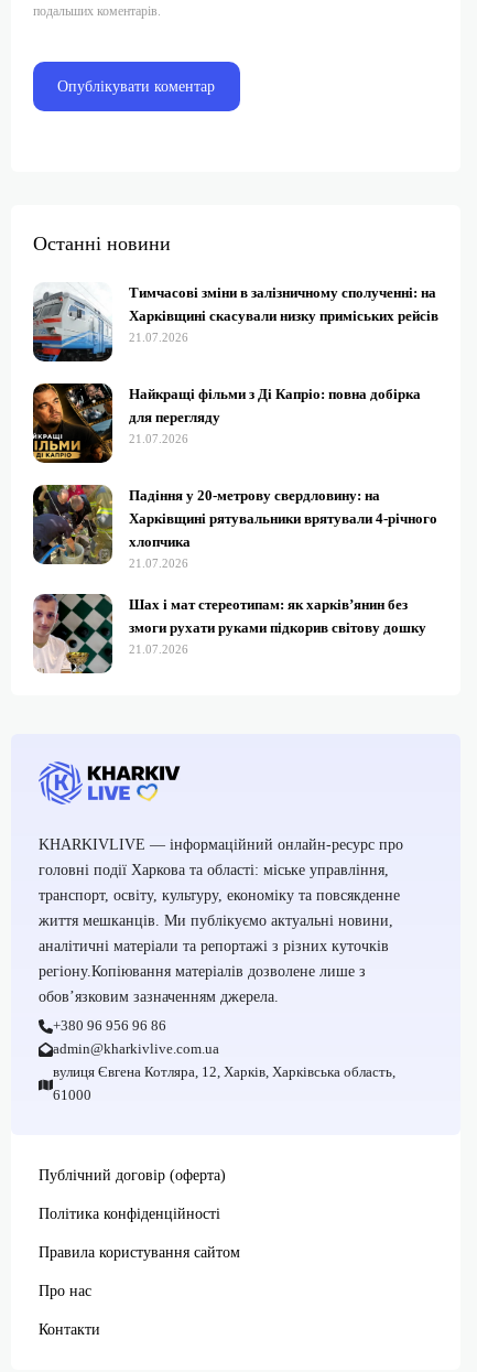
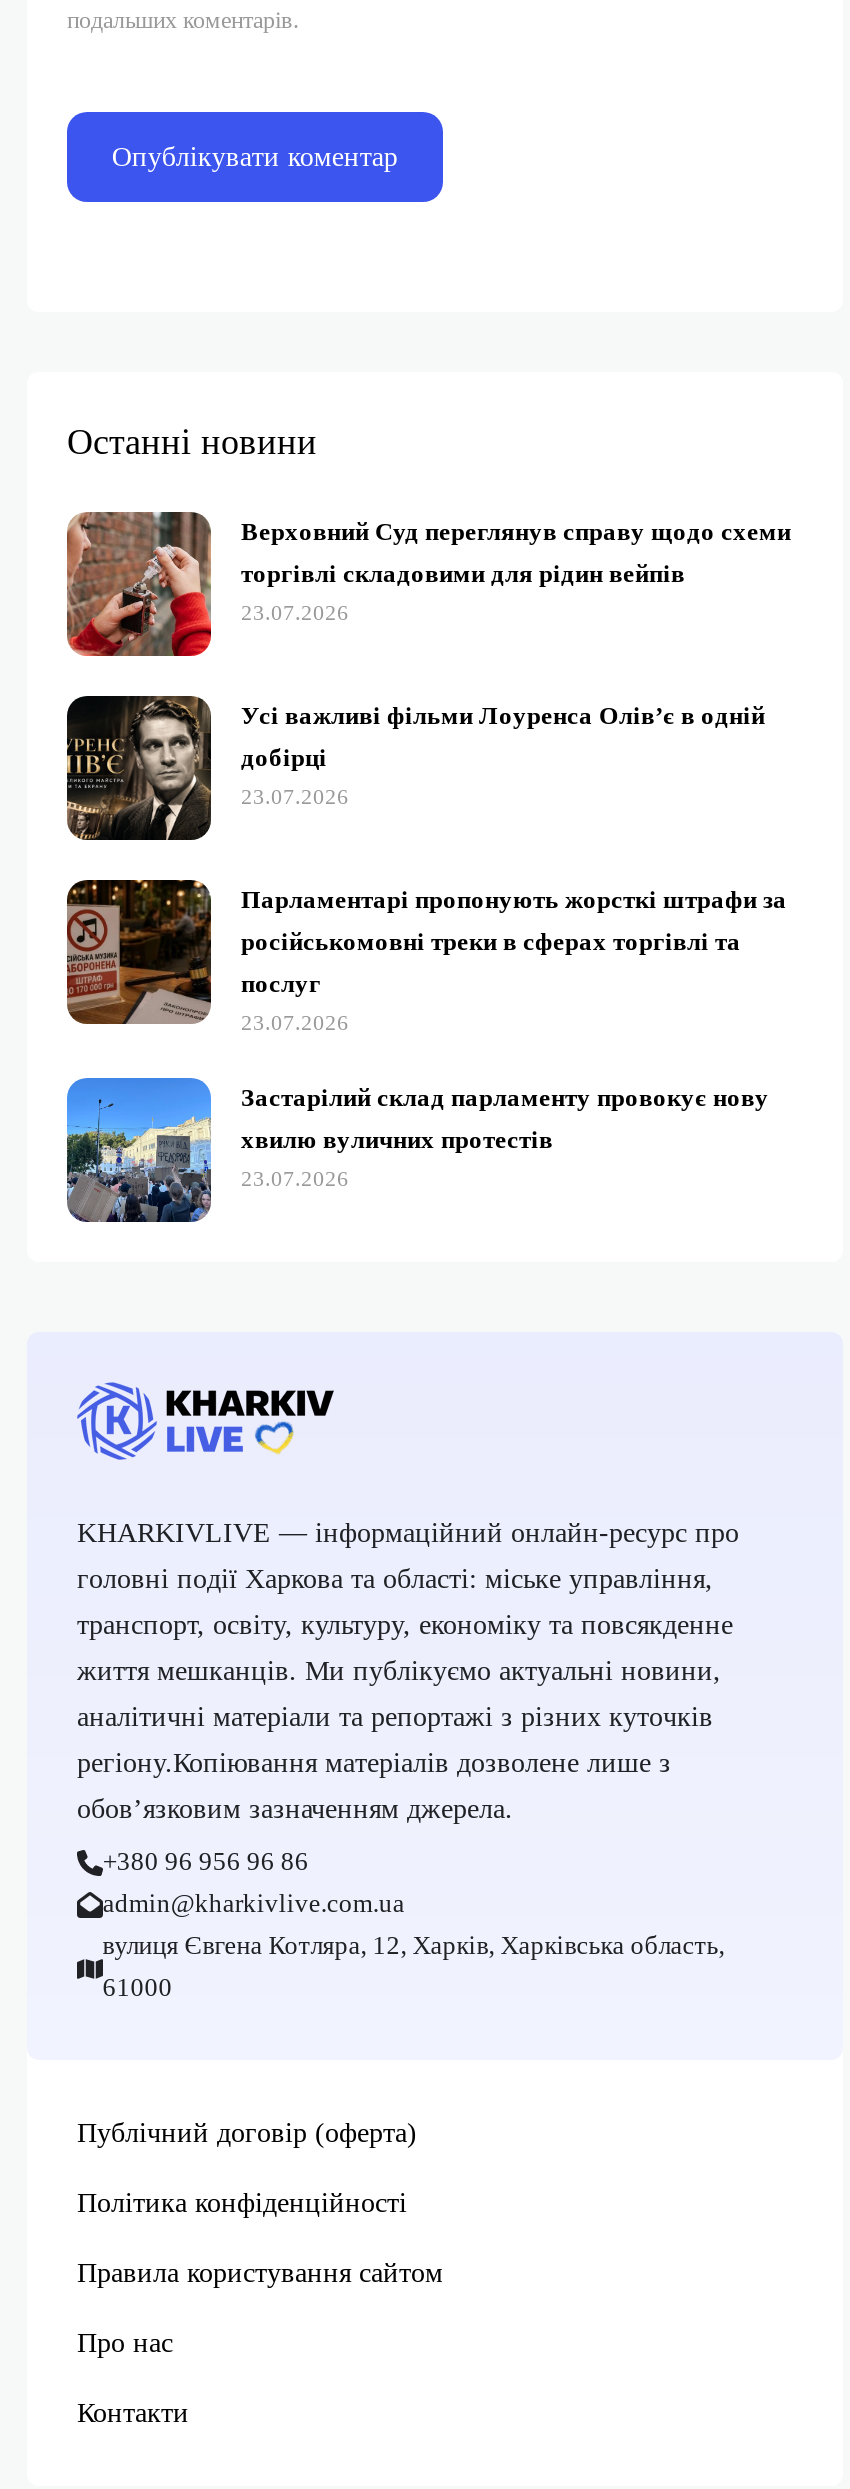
[32,282,436,363] [image] | Тимчасові зміни в залізничному сполученні: на -> [65,510,791,658] [image] | Верховний Суд переглянув справу щодо схеми
[129,309,438,344] Харківщині скасували низку приміських рейсів | 21.07.2026 -> [241,561,685,625] торгівлі складовими для рідин вейпів | 23.07.2026
[32,382,421,463] [image] | Найкращі фільми з Ді Капріо: повна добірка -> [65,694,765,840] [image] | Усі важливі фільми Лоуренса Олів’є в одній
[129,410,220,446] для перегляду | 21.07.2026 -> [241,745,349,809] добірці | 23.07.2026
[32,484,380,564] [image] | Падіння у 20-метрову свердловину: на -> [65,878,787,1024] [image] | Парламентарі пропонують жорсткі штрафи за
[129,512,437,527] Харківщині рятувальники врятували 4-річного -> [241,929,741,957] російськомовні треки в сферах торгівлі та
[129,535,191,570] хлопчика | 21.07.2026 -> [241,971,349,1035] послуг | 23.07.2026
[32,593,408,674] [image] | Шах і мат стереотипам: як харків’янин без -> [65,1076,769,1224] [image] | Застарілий склад парламенту провокує нову
[129,621,426,656] змоги рухати руками підкорив світову дошку | 21.07.2026 -> [241,1127,553,1191] хвилю вуличних протестів | 23.07.2026

